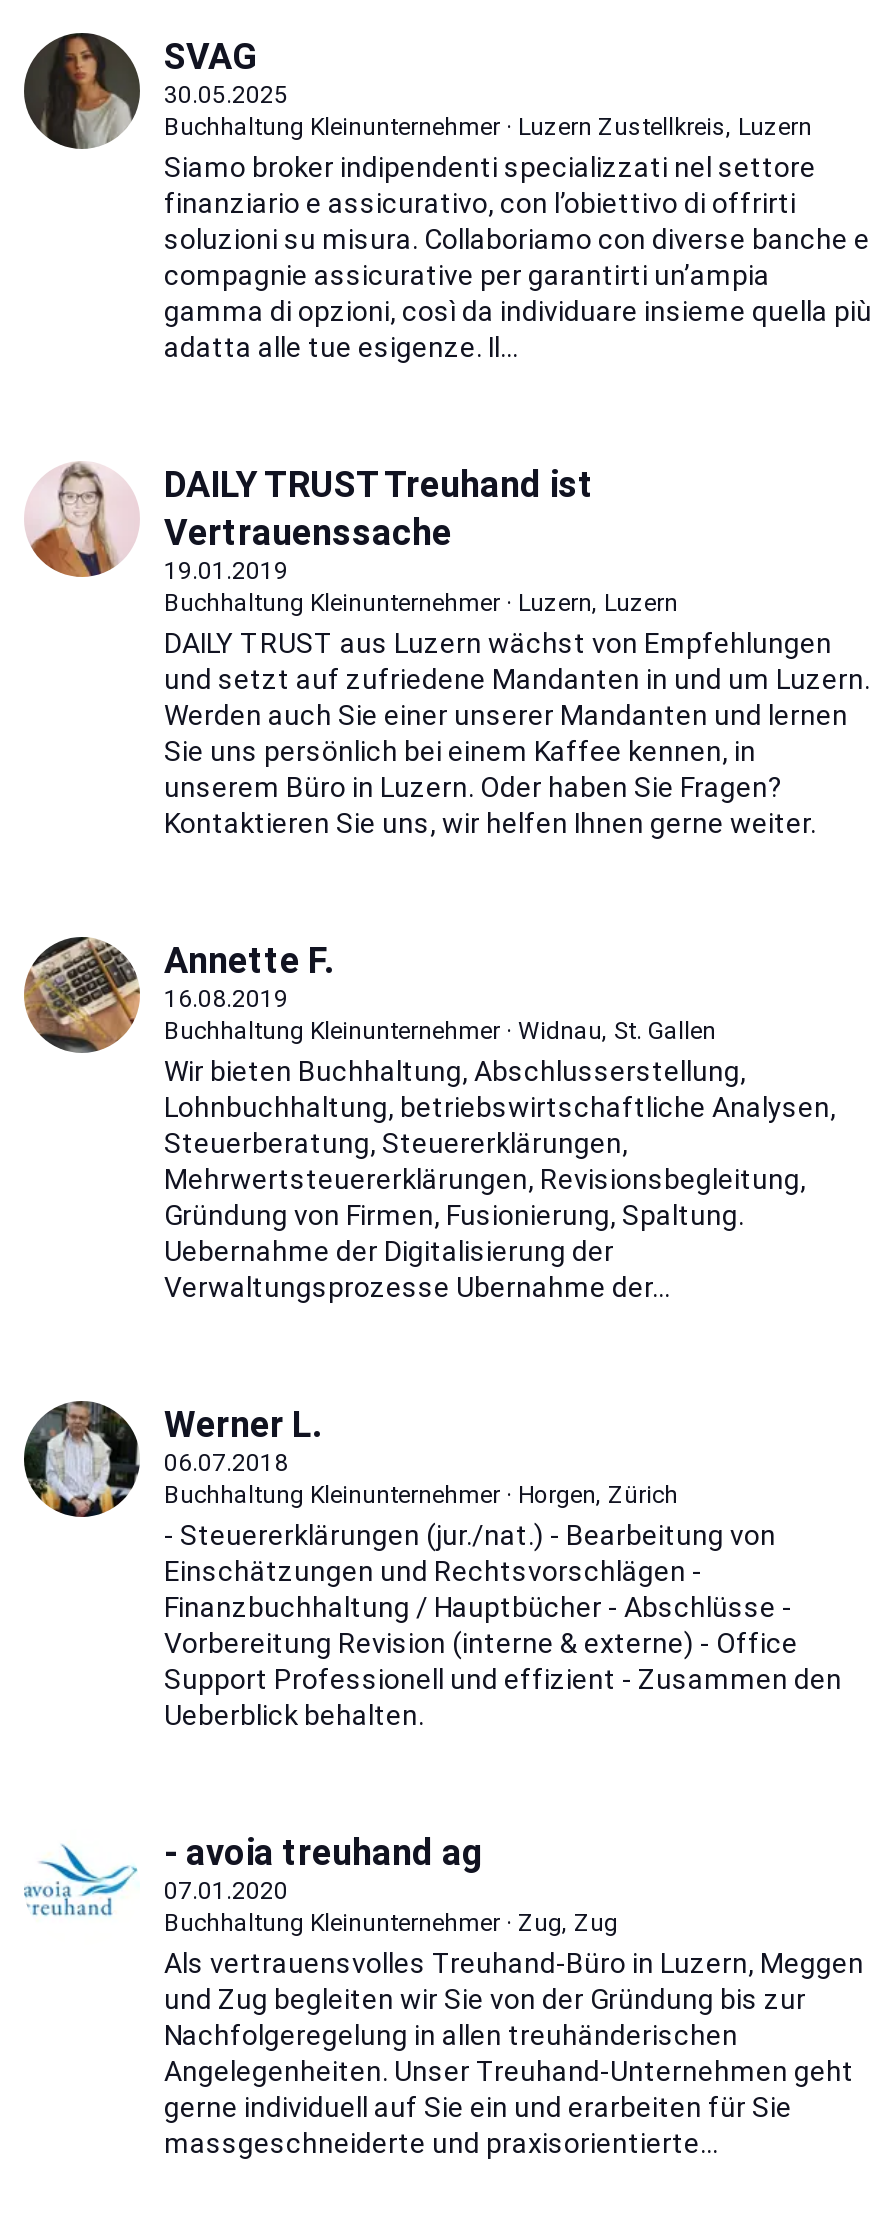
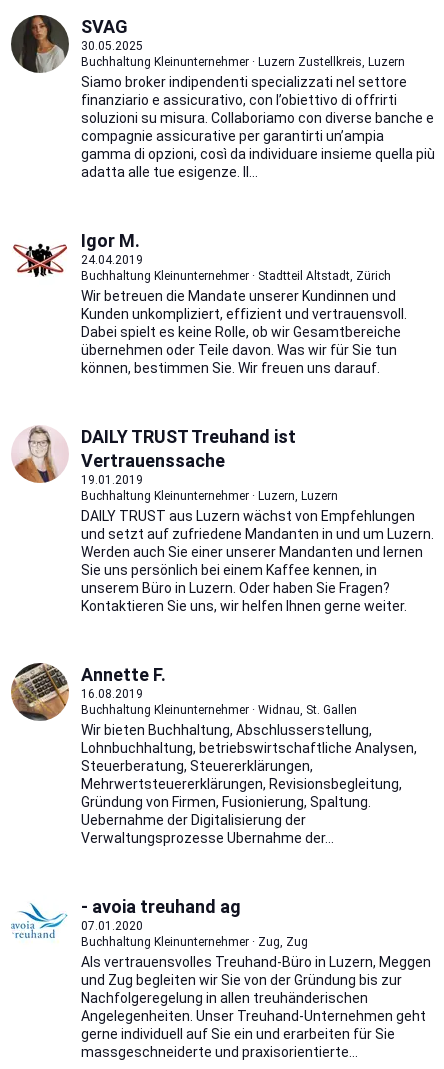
none -> [13,230,407,376] [image] | Igor M. | 24.04.2019 | Buchhaltung Kleinunternehmer · Stadtteil Altstadt, Zürich | Wir betreuen die Mandate unserer Kundinnen und | Kunden unkompliziert, effizient und vertrauensvoll. | Dabei spielt es keine Rolle, ob wir Gesamtbereiche | übernehmen oder Teile davon. Was wir für Sie tun | können, bestimmen Sie. Wir freuen uns darauf.
moved [24,459,870,1303] -> [11,424,434,846]: [image] | DAILY TRUST Treuhand ist | Vertrauenssache | ... | Uebernahme der Digitalisierung der | Verwaltungsprozesse Ubernahme der...
[22,1399,842,1731] [image] | Werner L. | 06.07.2018 | Buchhaltung Kleinunternehmer · Horgen, Zürich | - Steuererklärungen (jur./nat.) - Bearbeitung von | Einschätzungen und Rechtsvorschlägen - | Finanzbuchhaltung / Hauptbücher - Abschlüsse - | Vorbereitung Revision (interne & externe) - Office | Support Professionell und effizient - Zusammen den | Ueberblick behalten. -> none

